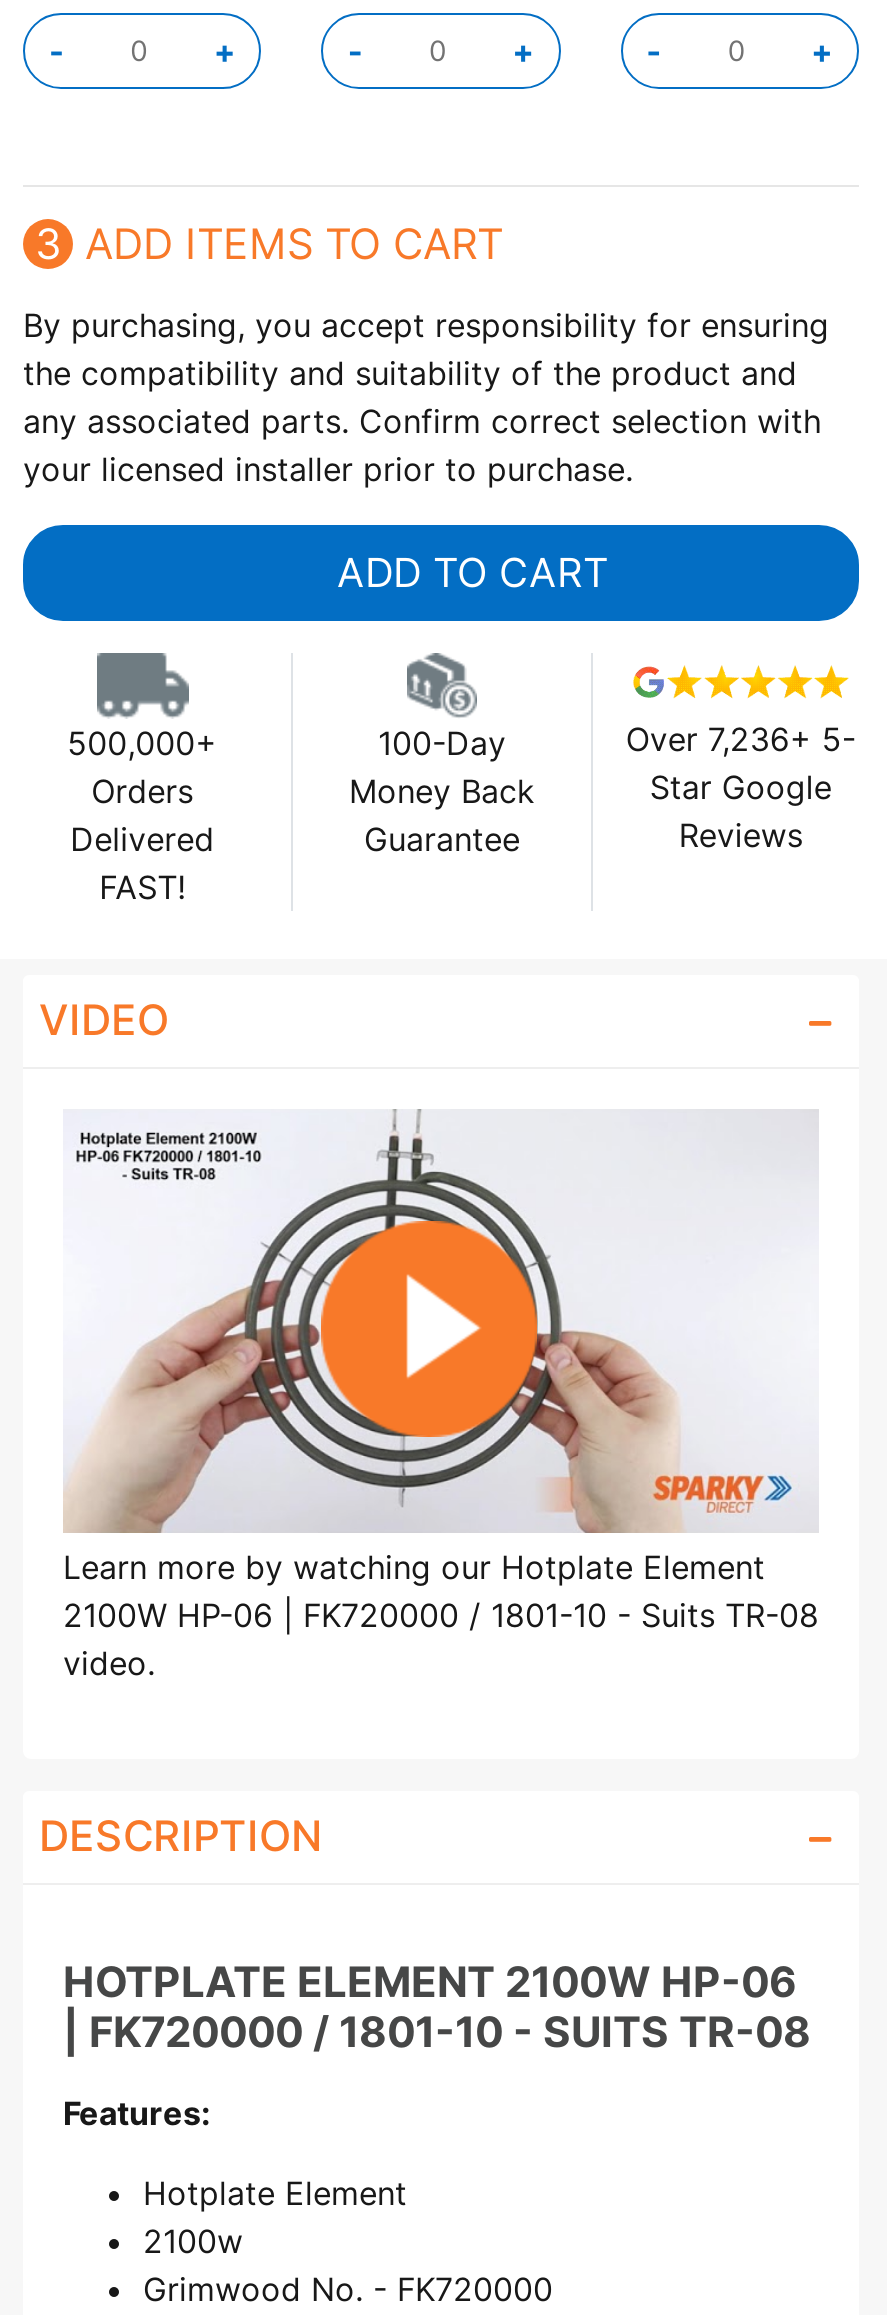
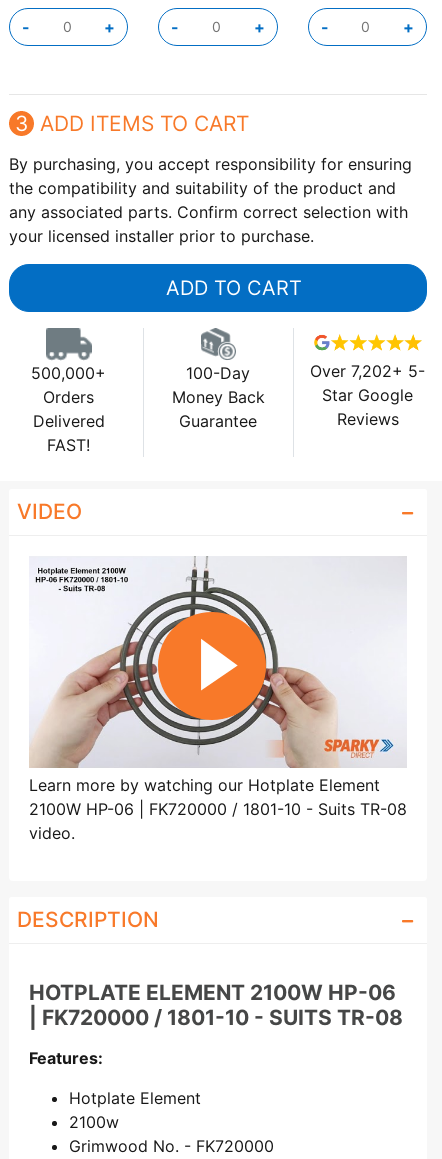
[626,718,856,758] Over 7,236+ 5- -> [310,361,425,381] Over 7,202+ 5-

